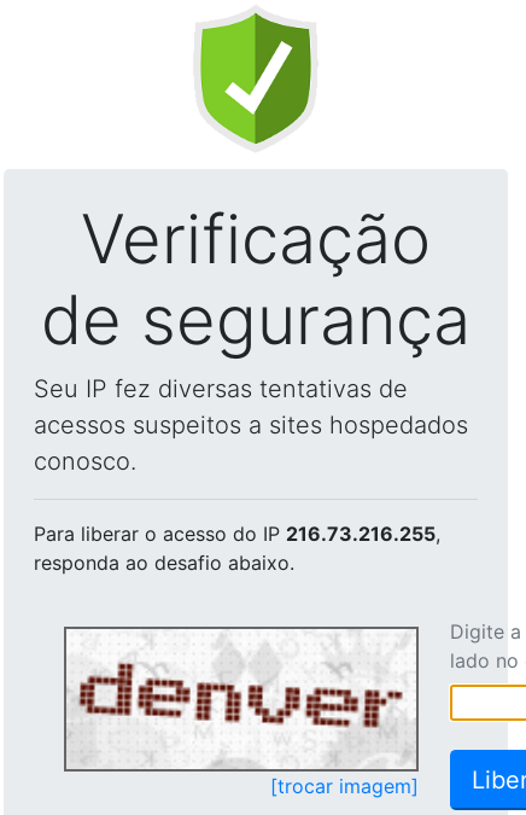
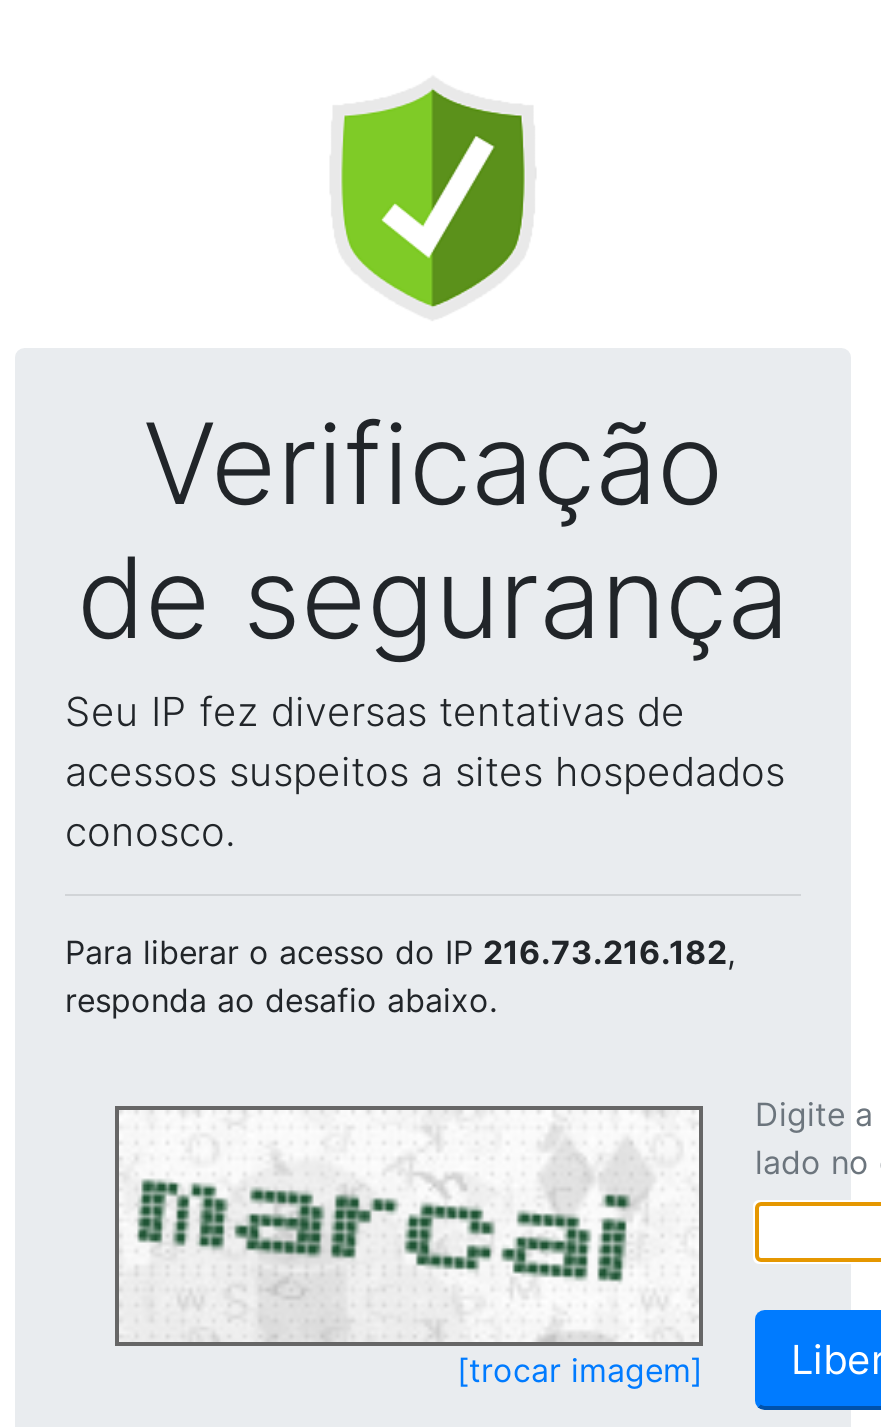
[34,522,440,546] Para liberar o acesso do IP 216.73.216.255, -> [65,932,735,972] Para liberar o acesso do IP 216.73.216.182,
[70,644,410,768] [image] -> [129,1166,689,1338] [image]

